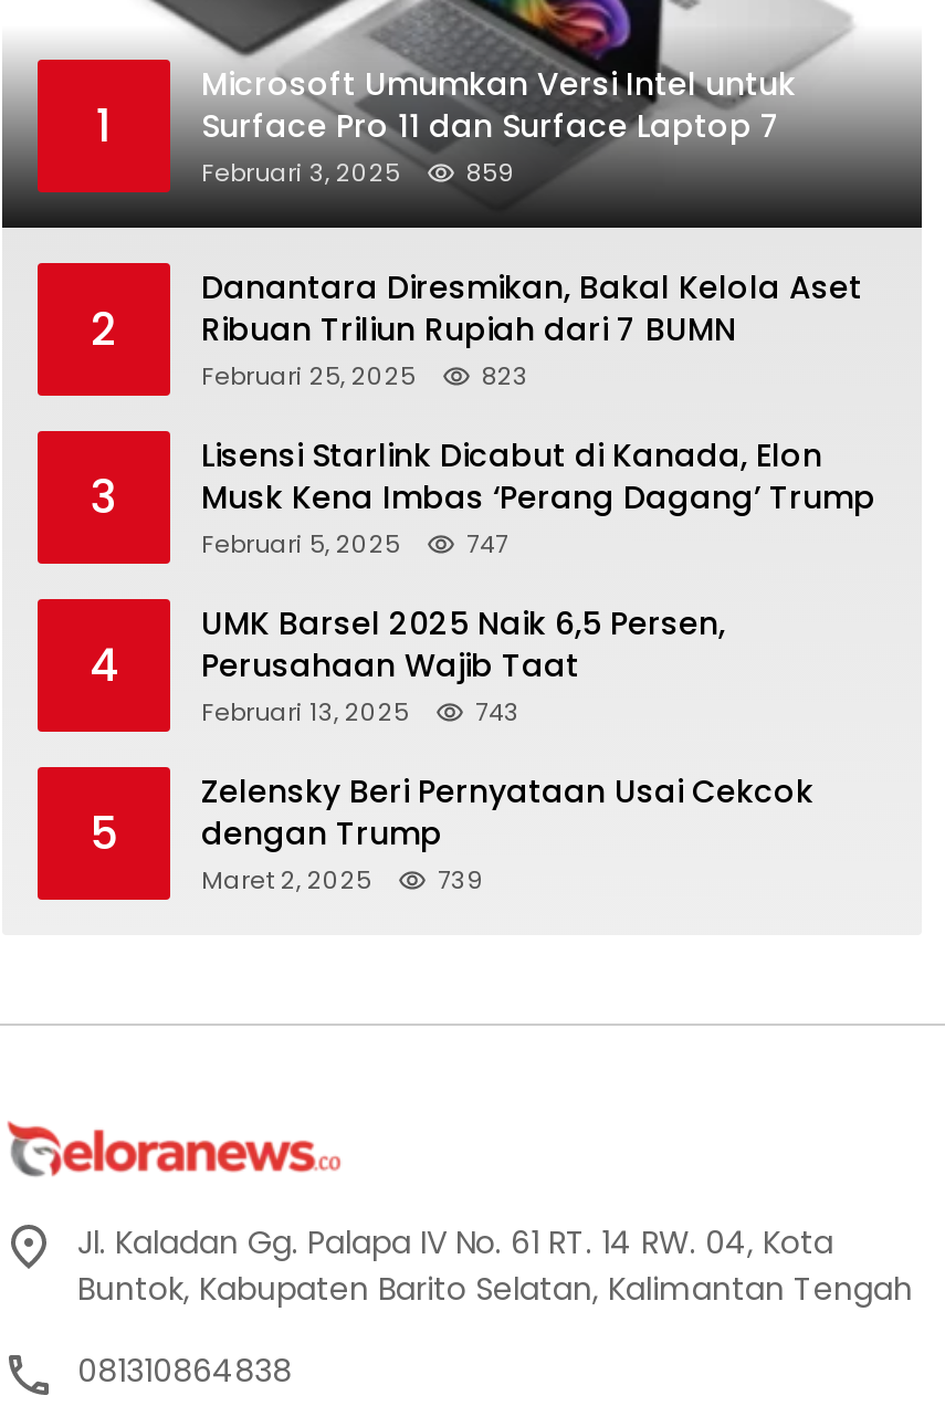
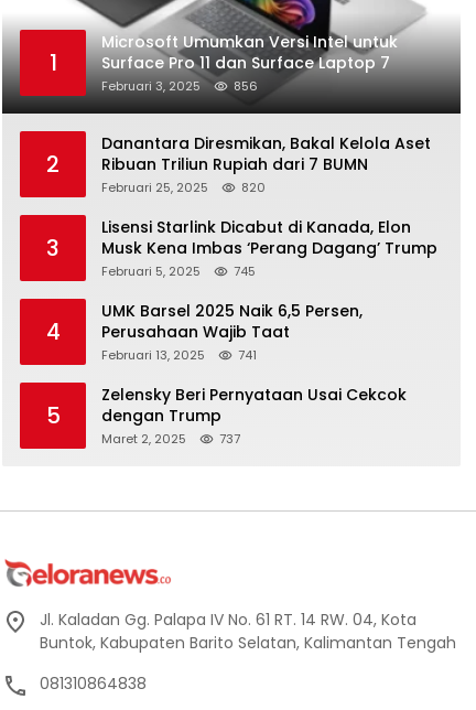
[201,155,513,191] Februari 3, 2025 859 -> [101,77,258,95] Februari 3, 2025 856
[201,359,528,394] Februari 25, 2025 823 -> [101,179,266,196] Februari 25, 2025 820
[201,527,508,562] Februari 5, 2025 747 -> [101,263,256,280] Februari 5, 2025 745
[201,695,519,730] Februari 13, 2025 743 -> [101,346,257,364] Februari 13, 2025 741
[201,863,482,898] Maret 2, 2025 739 -> [101,430,240,448] Maret 2, 2025 737

